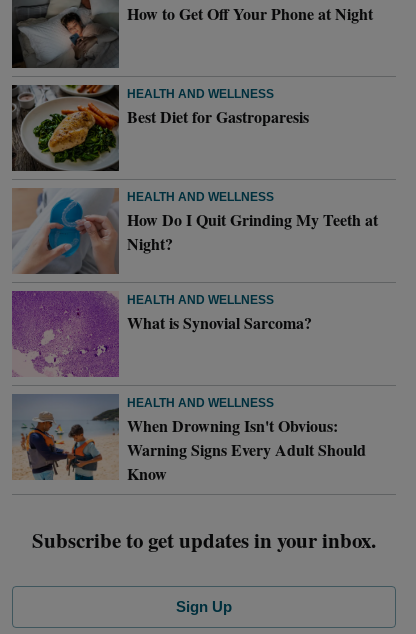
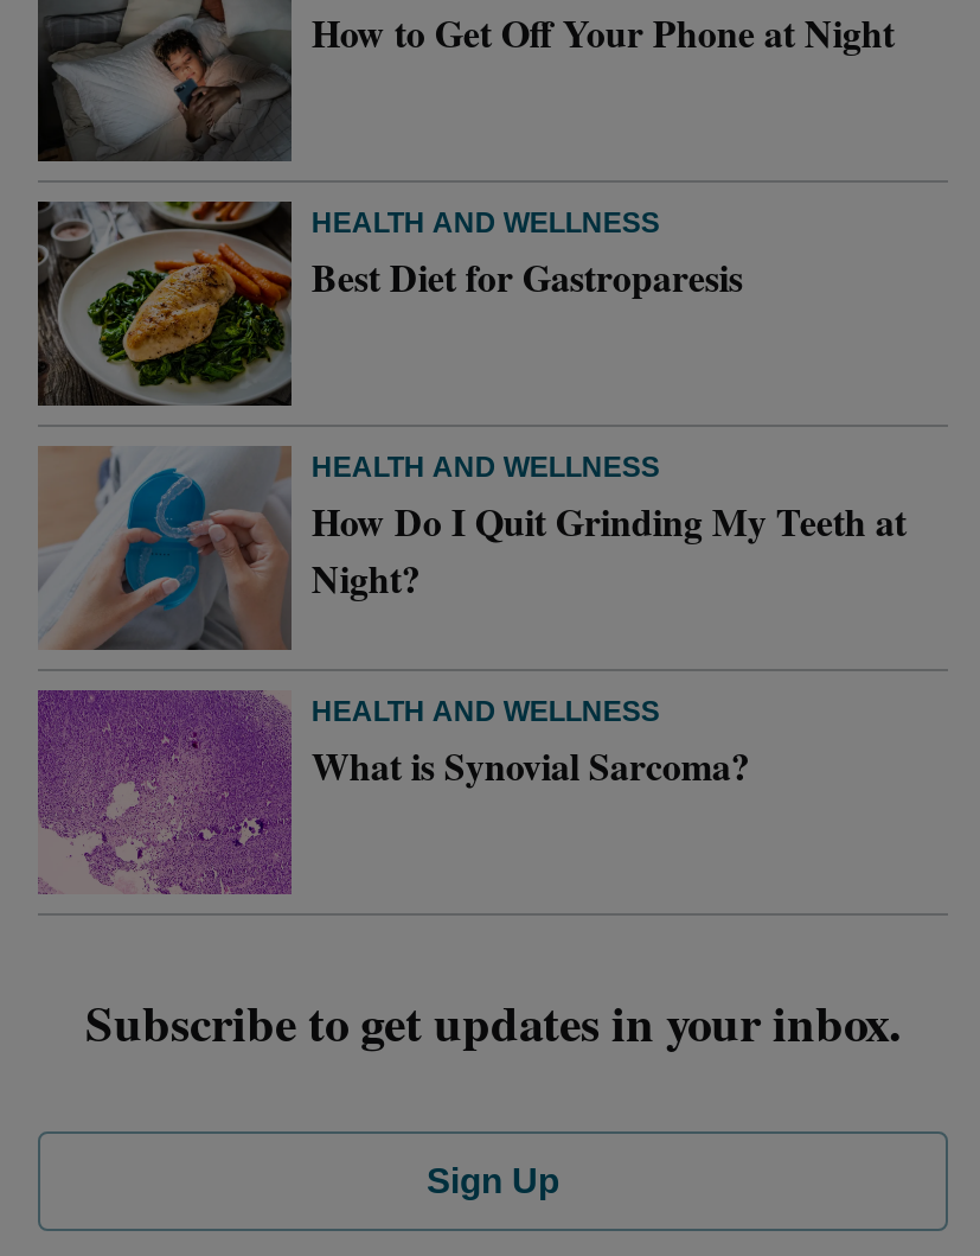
[11,394,366,485] [image] | HEALTH AND WELLNESS | When Drowning Isn't Obvious: | Warning Signs Every Adult Should | Know -> none

